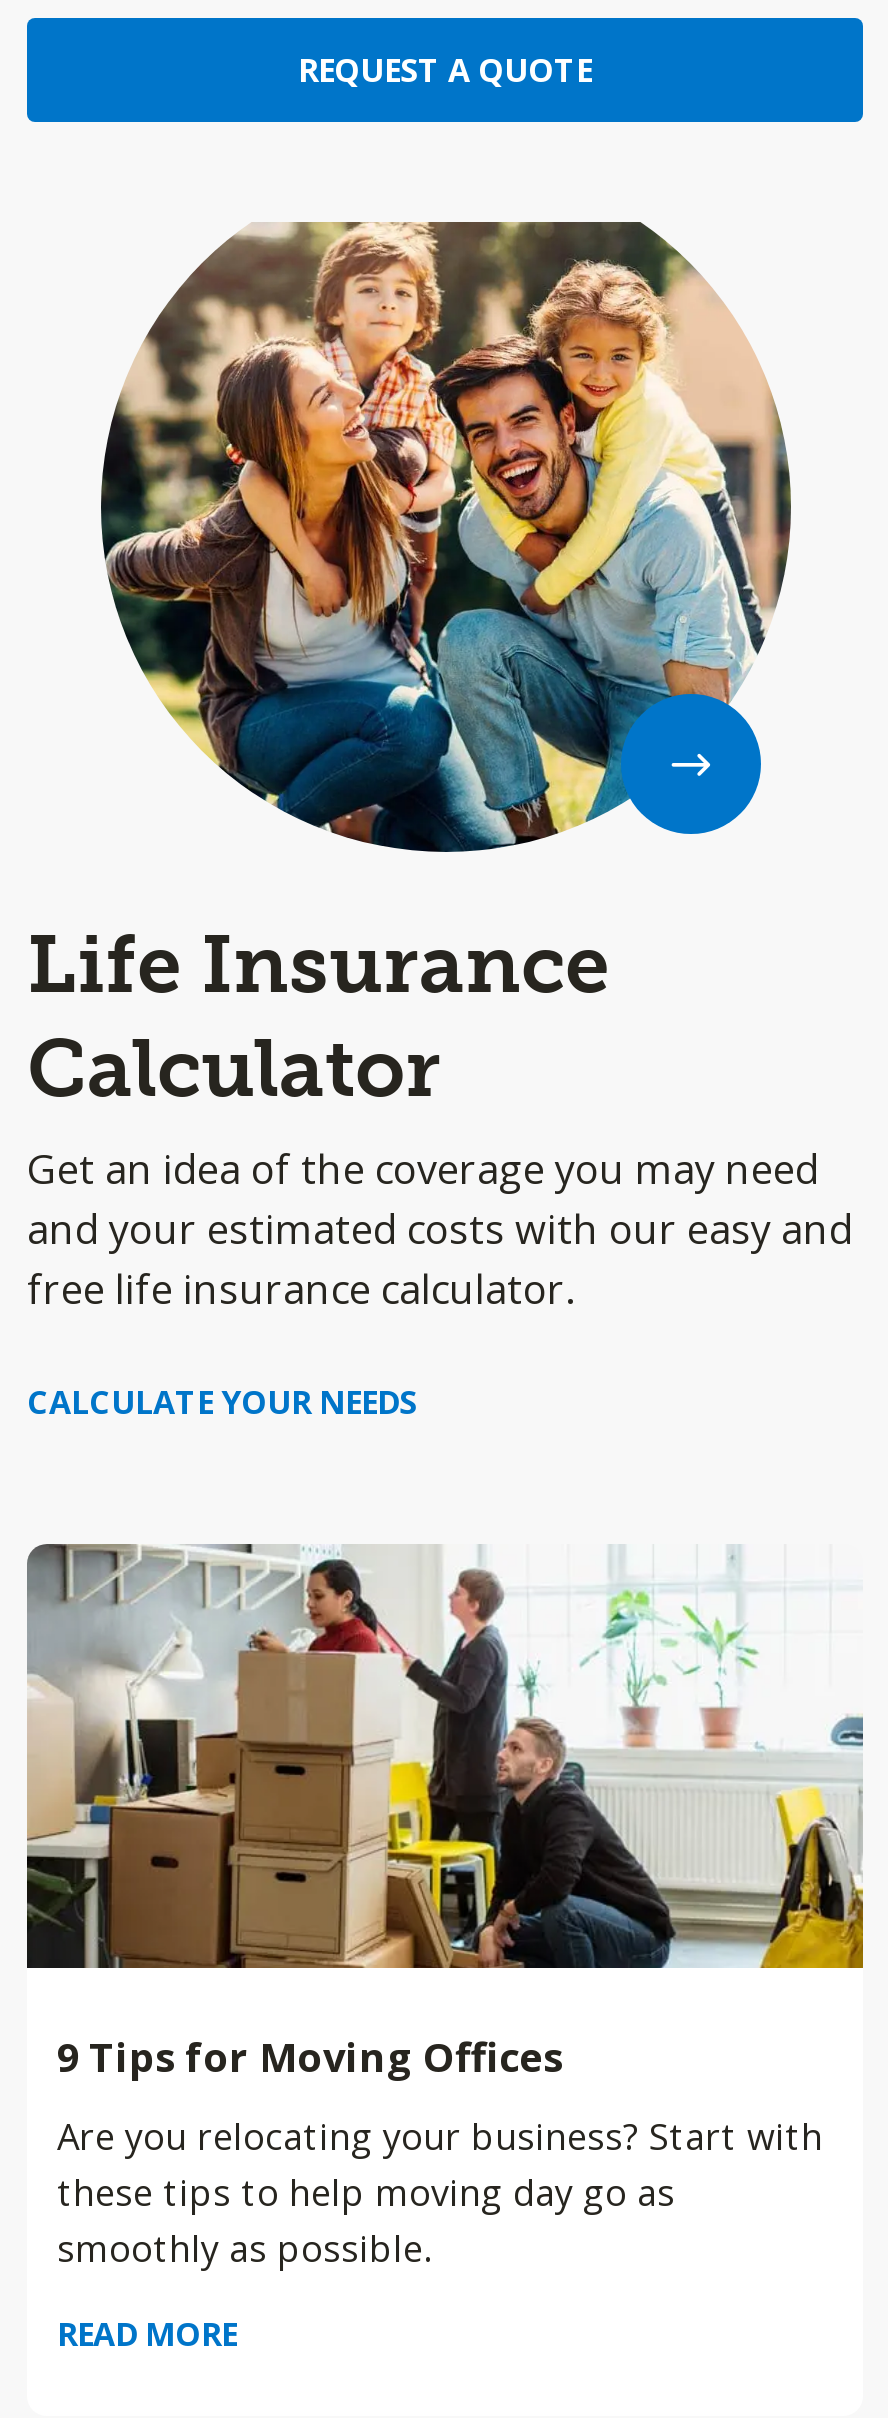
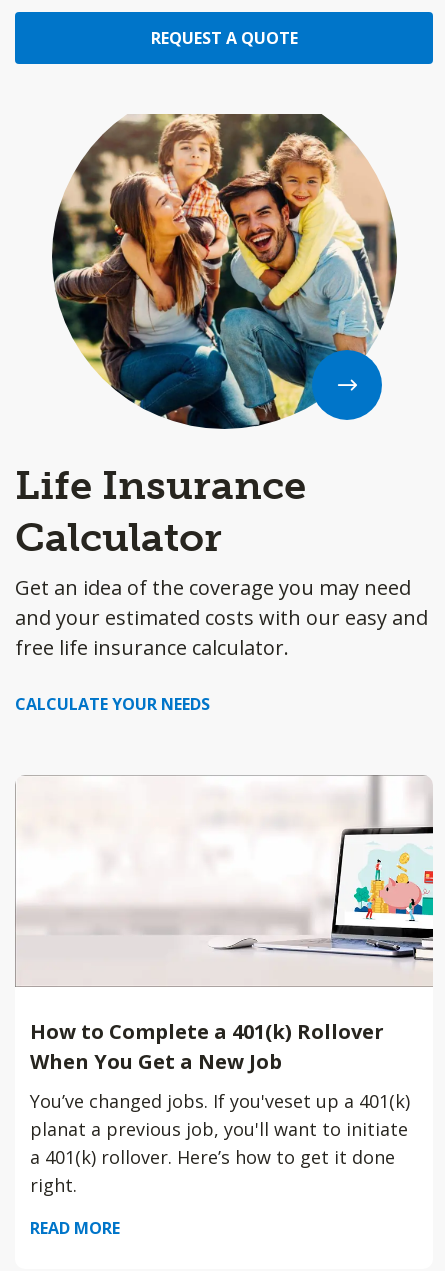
[25,1544,865,2084] [image] | 9 Tips for Moving Offices -> [16,774,434,1075] [image] | How to Complete a 401(k) Rollover | When You Get a New Job
[57,2112,823,2272] Are you relocating your business? Start with | these tips to help moving day go as | smoothly as possible. -> [30,1089,410,1197] You’ve changed jobs. If you'veset up a 401(k) | planat a previous job, you'll want to initiate | a 401(k) rollover. Here’s how to get it done | right.

